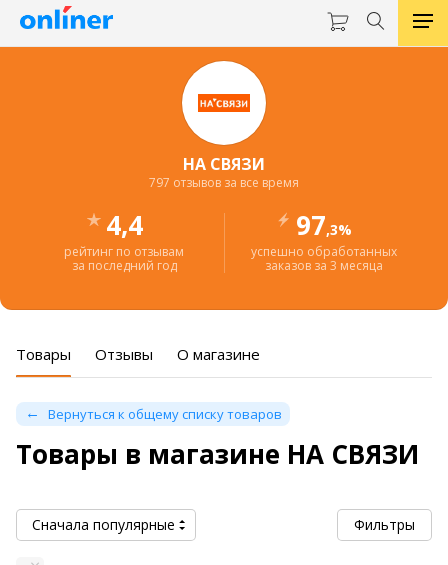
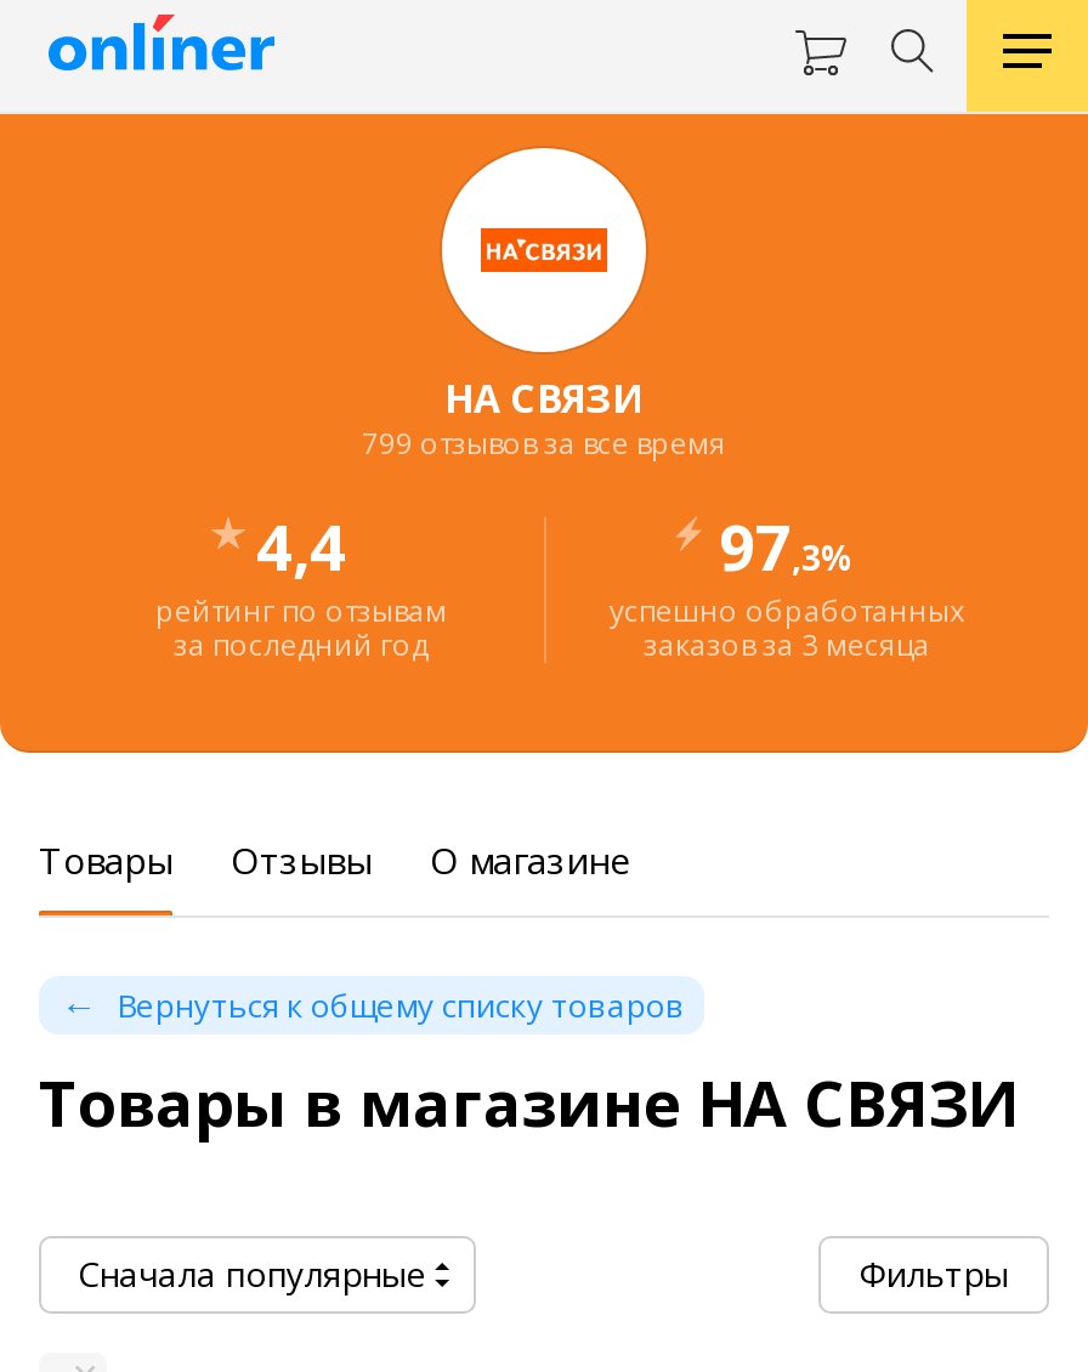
[149,174,299,191] 797 отзывов за все время -> [362,423,726,464] 799 отзывов за все время

